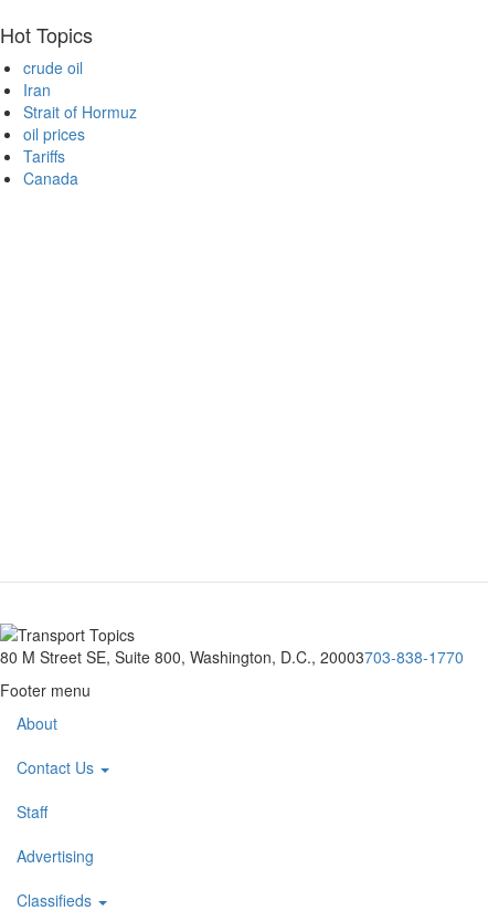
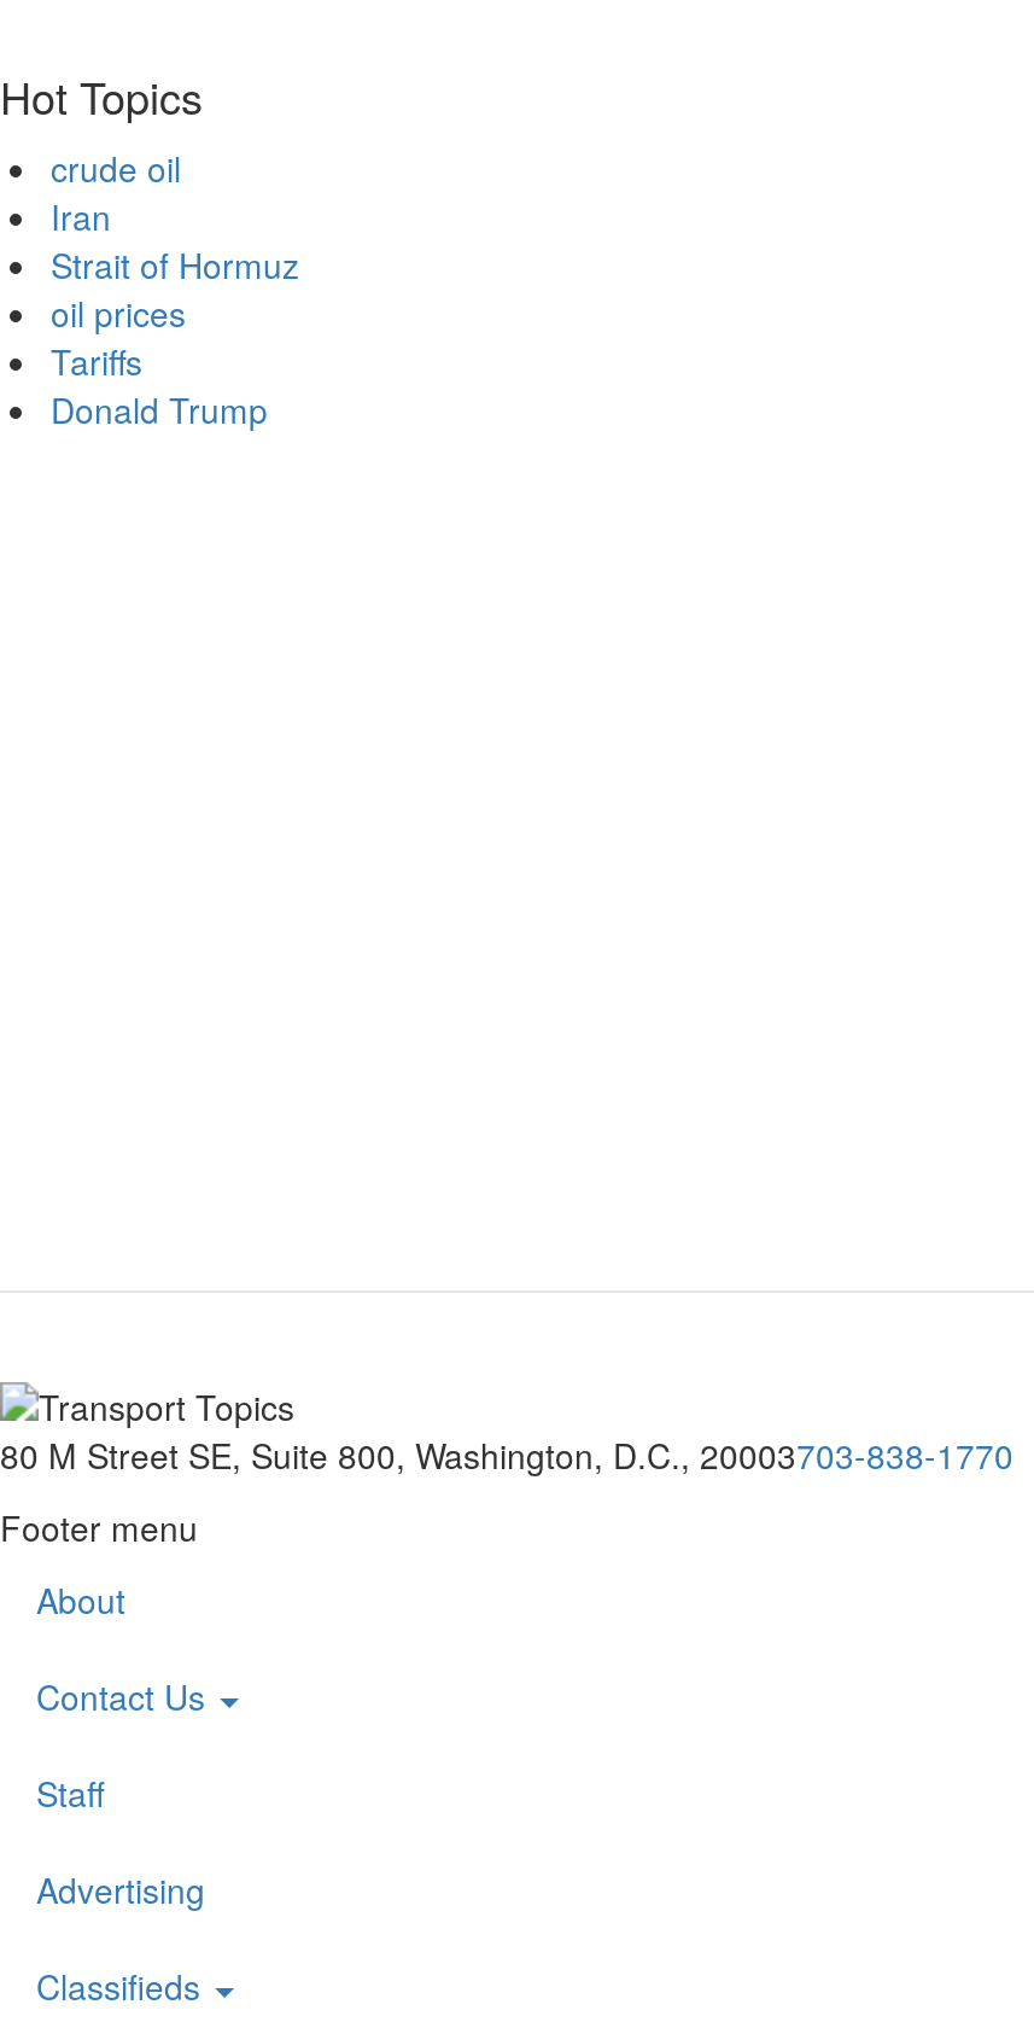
[23,167,78,189] Canada -> [51,385,268,433] Donald Trump

